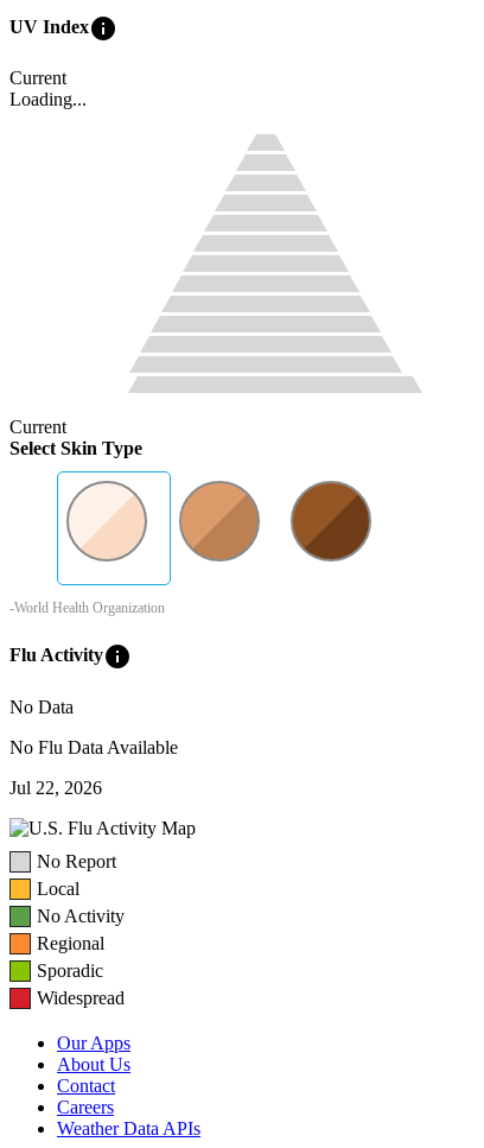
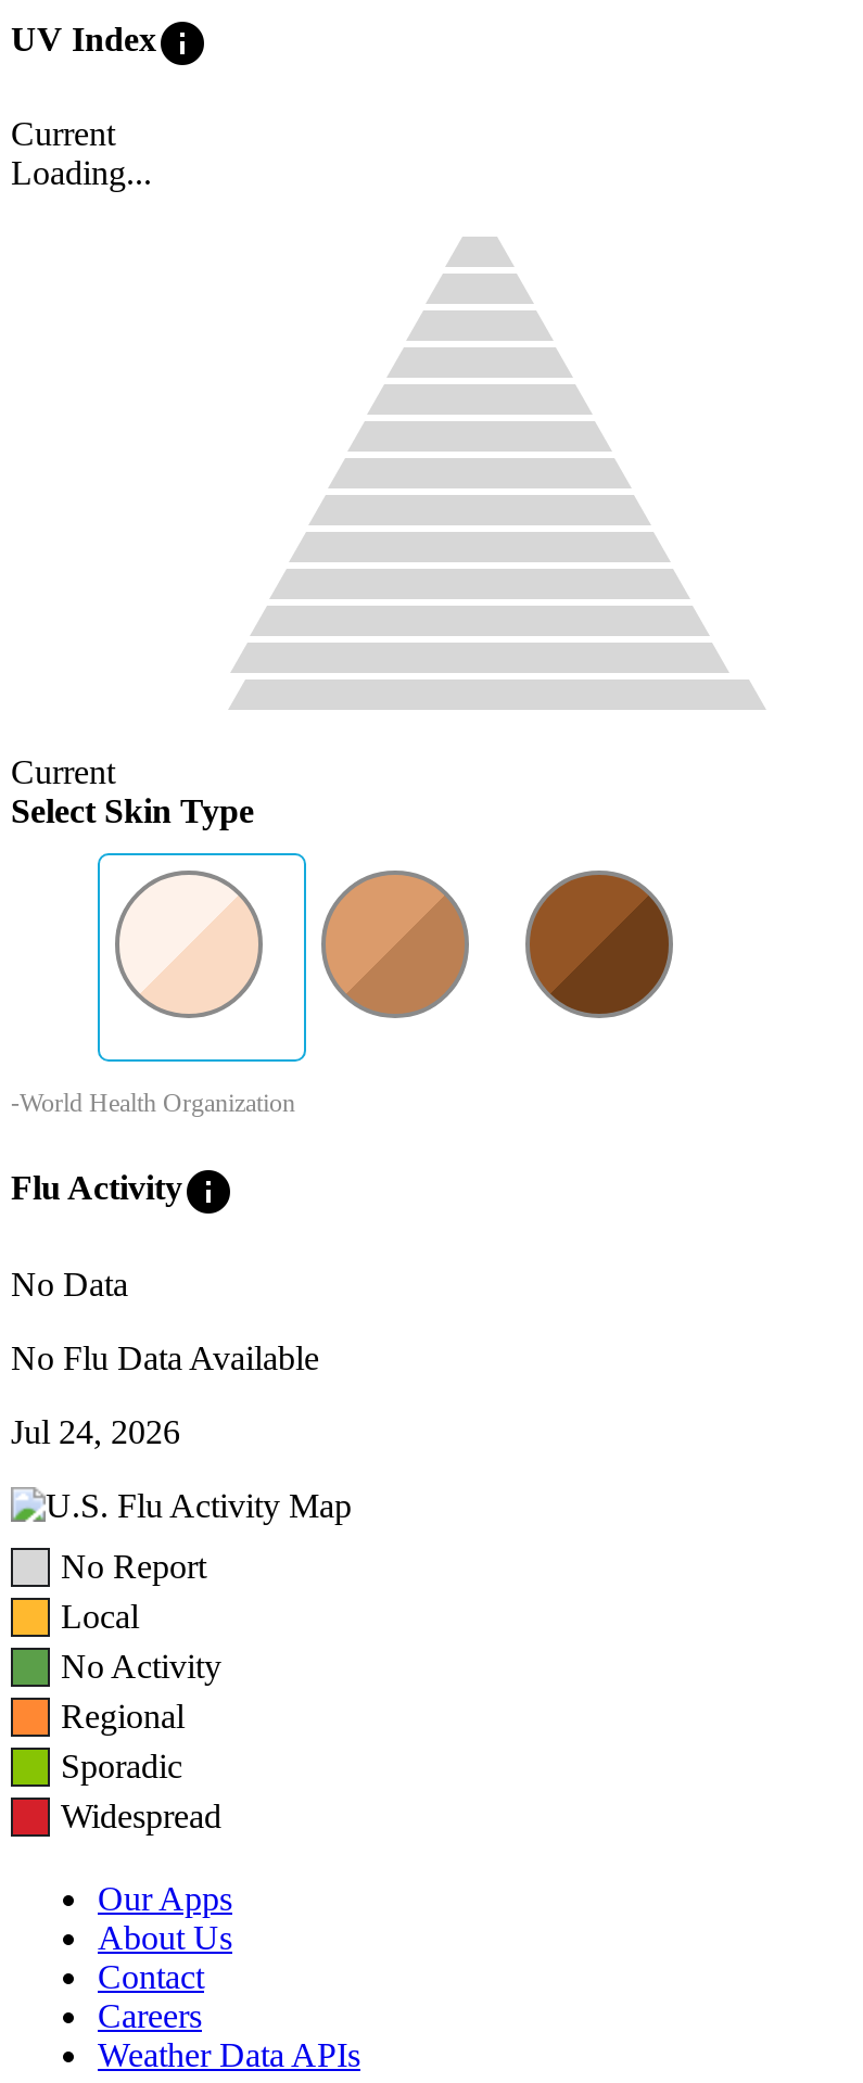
[9,777,102,797] Jul 22, 2026 -> [11,1412,180,1449] Jul 24, 2026

